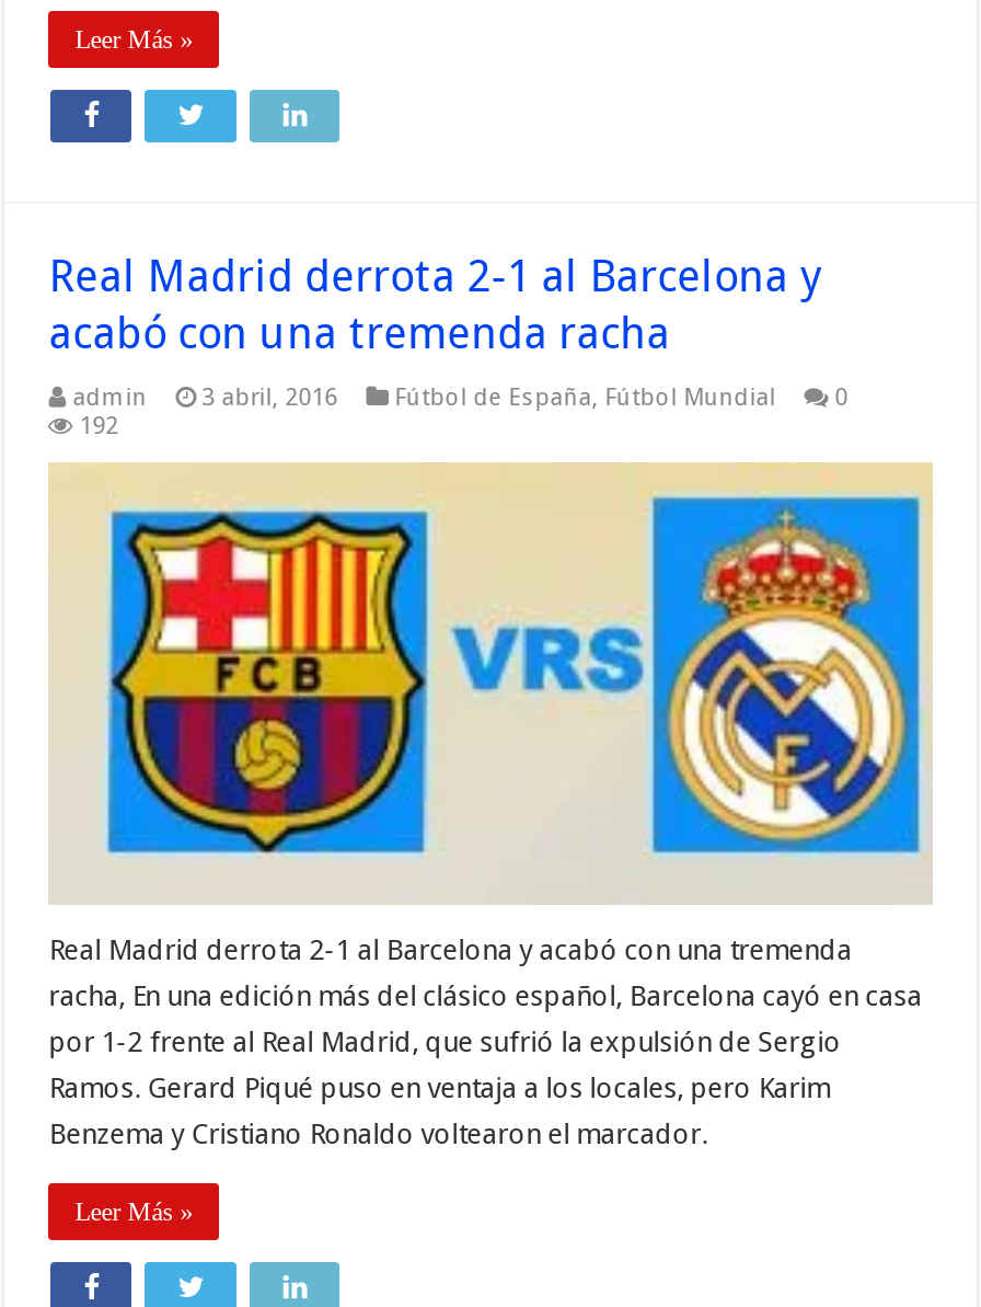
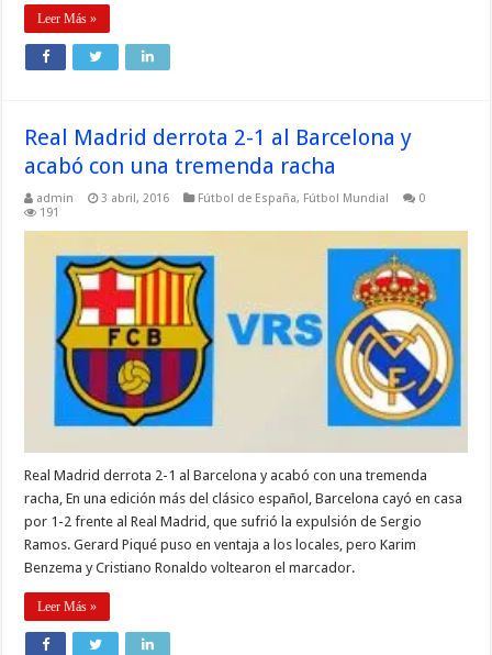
[79,412,119,441] 192 -> [40,206,60,220] 191

